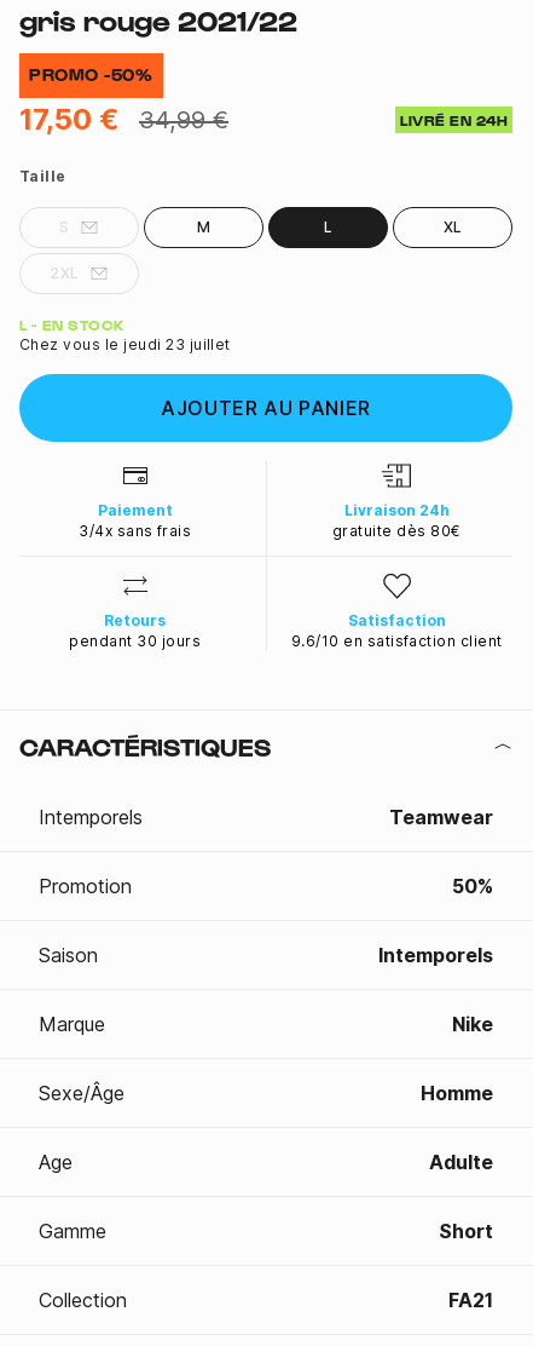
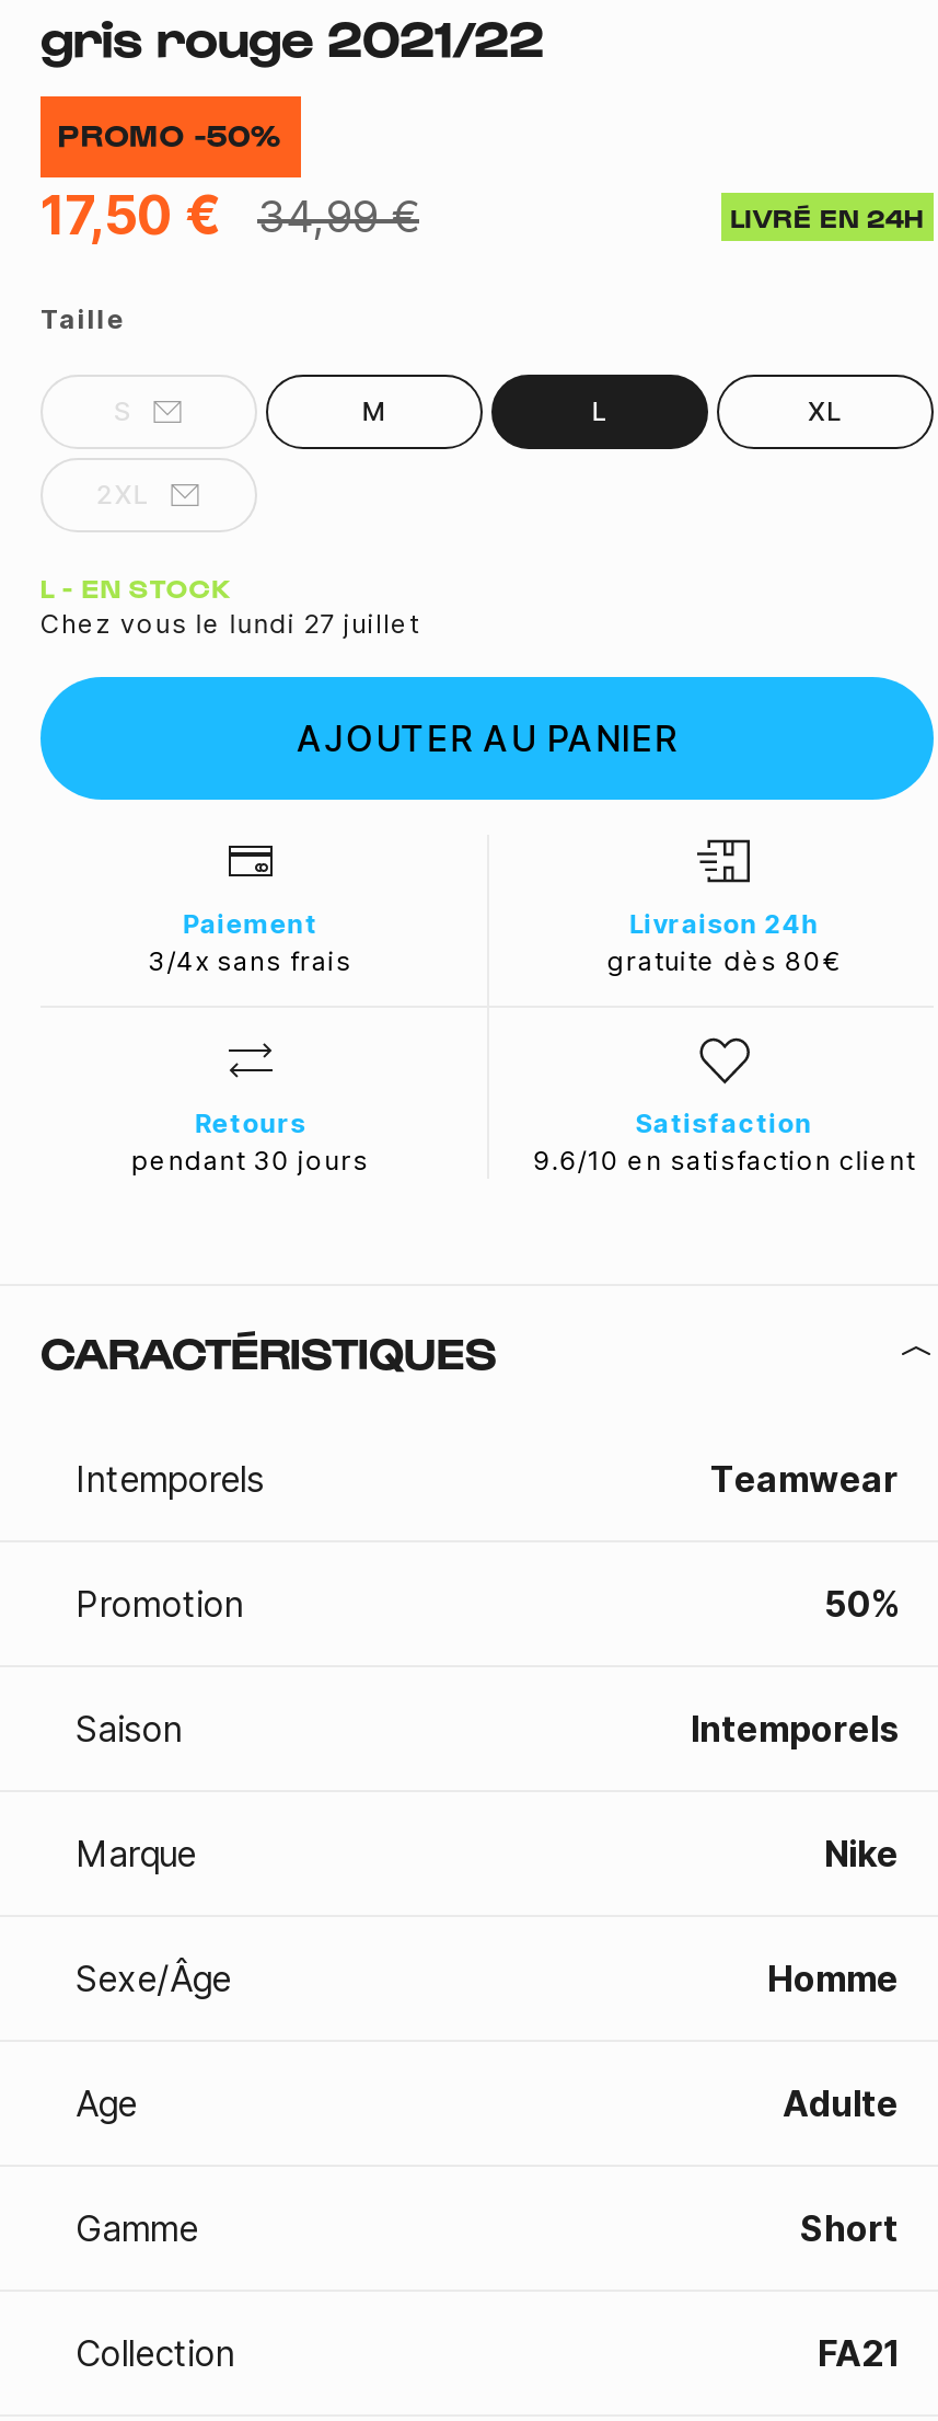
[19,336,231,354] Chez vous le jeudi 23 juillet -> [40,607,419,640] Chez vous le lundi 27 juillet

